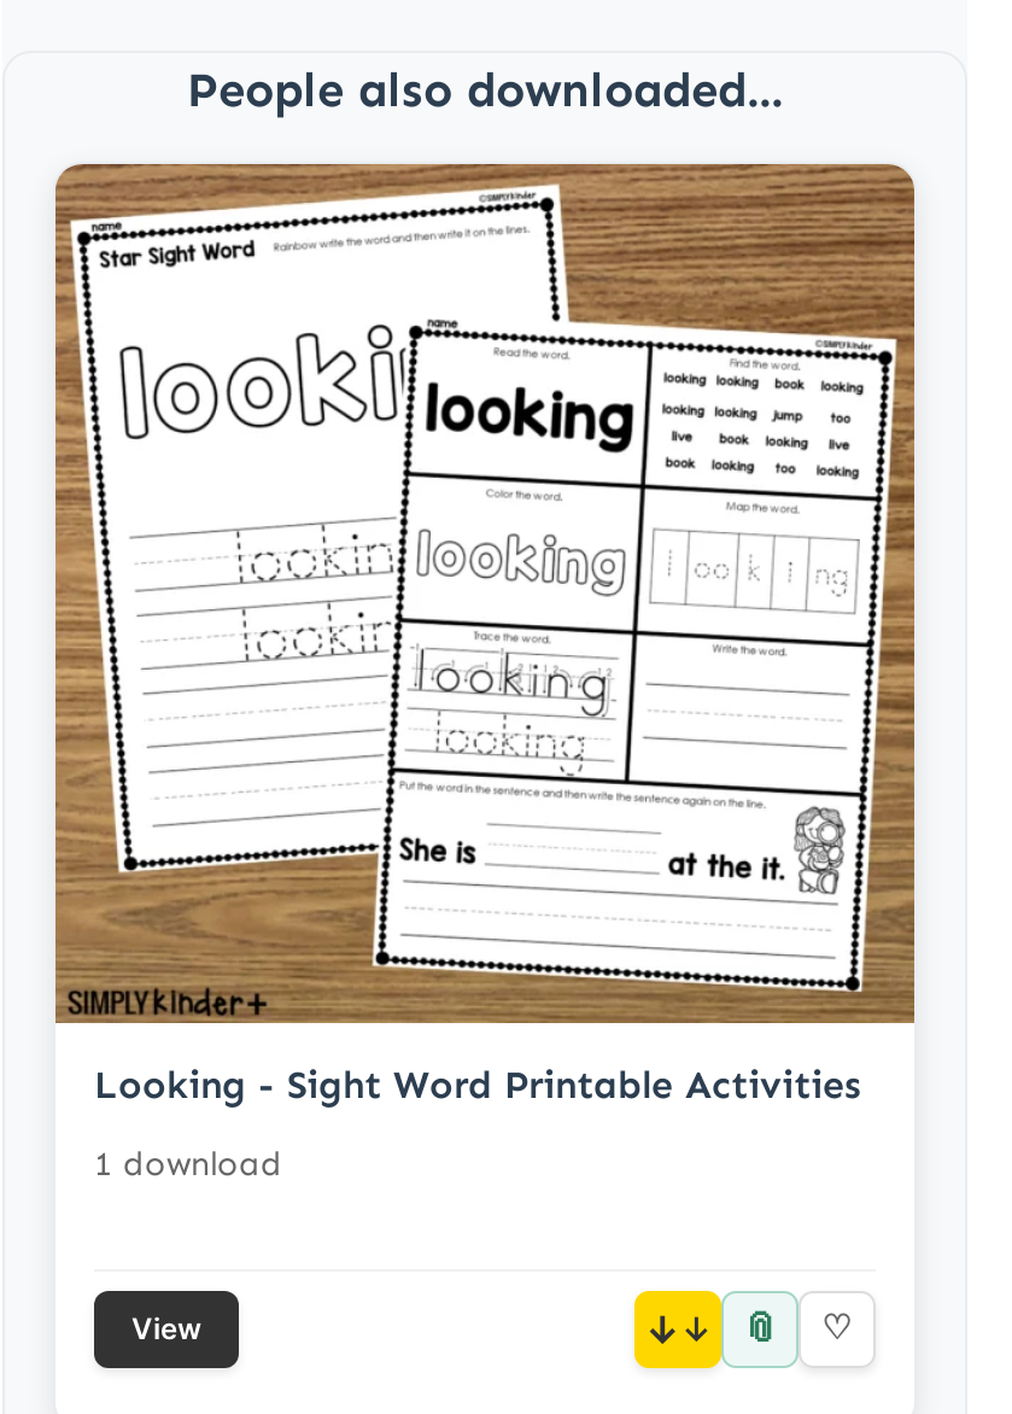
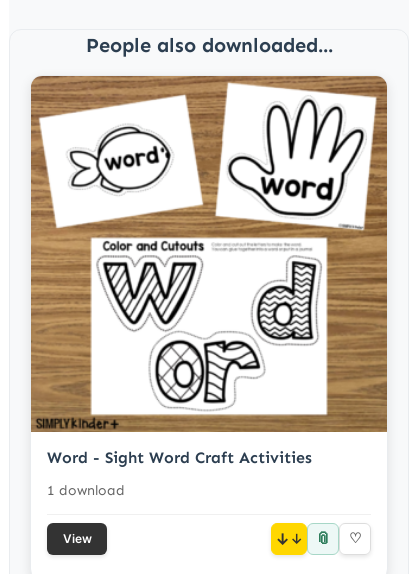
[68,181,900,1107] [image] | Looking - Sight Word Printable Activities -> [37,82,380,467] [image] | Word - Sight Word Craft Activities

